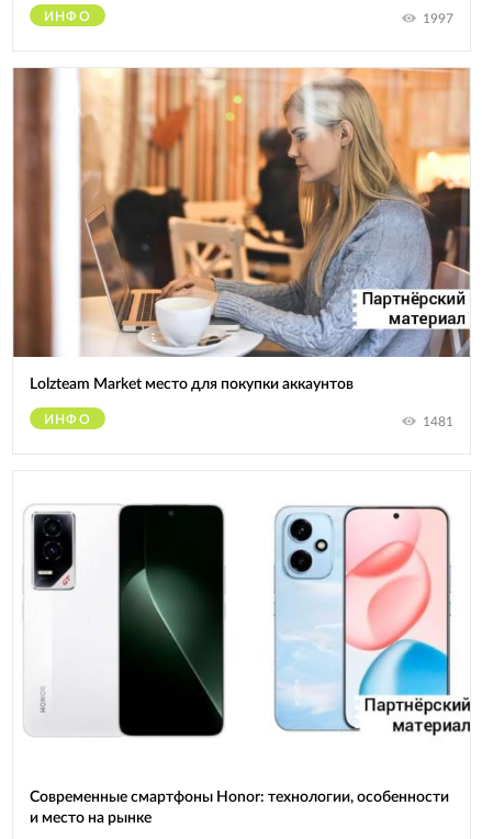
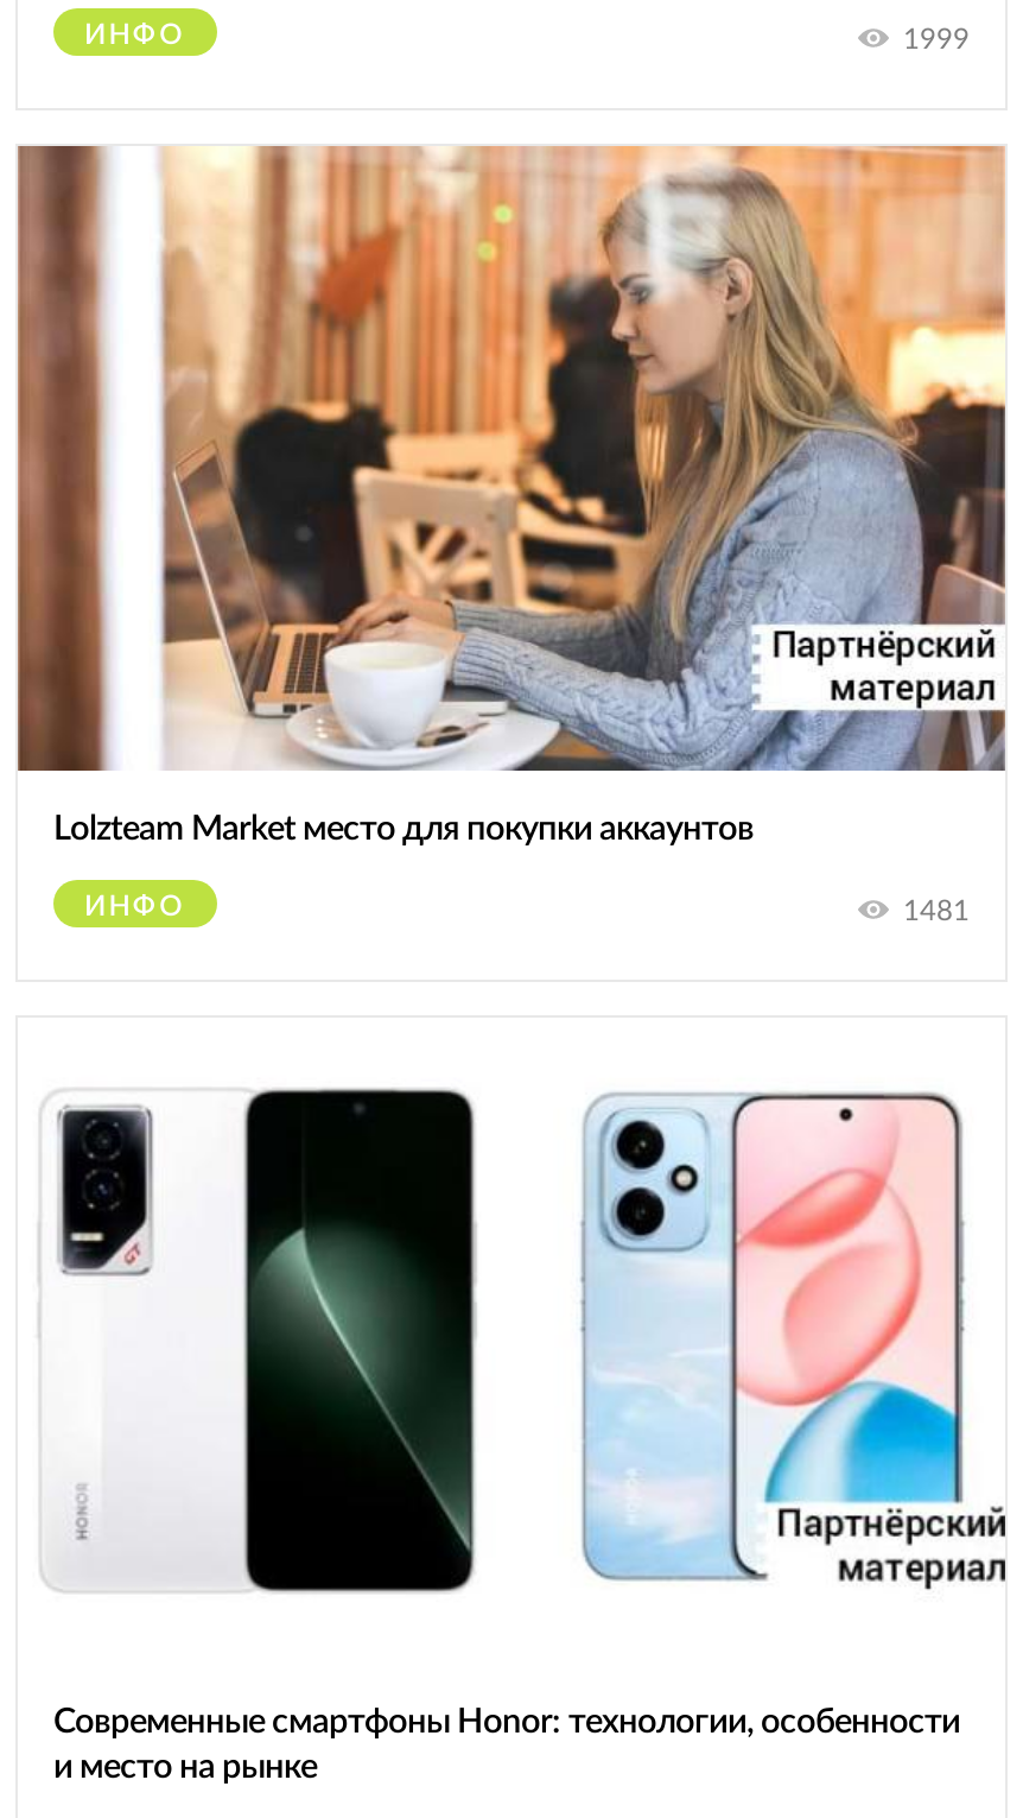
[423,12,453,25] 1997 -> [903,25,970,53] 1999

